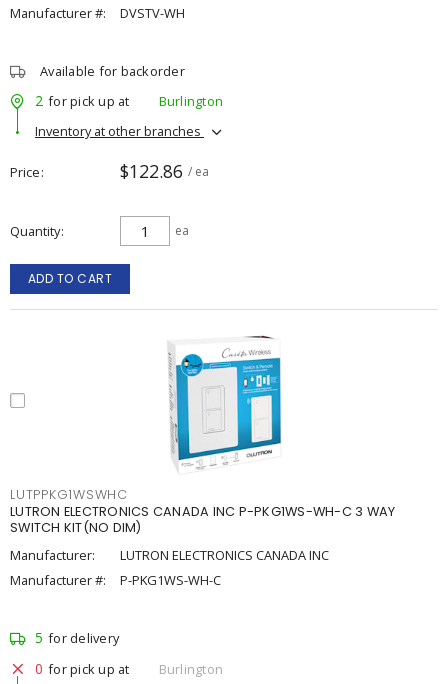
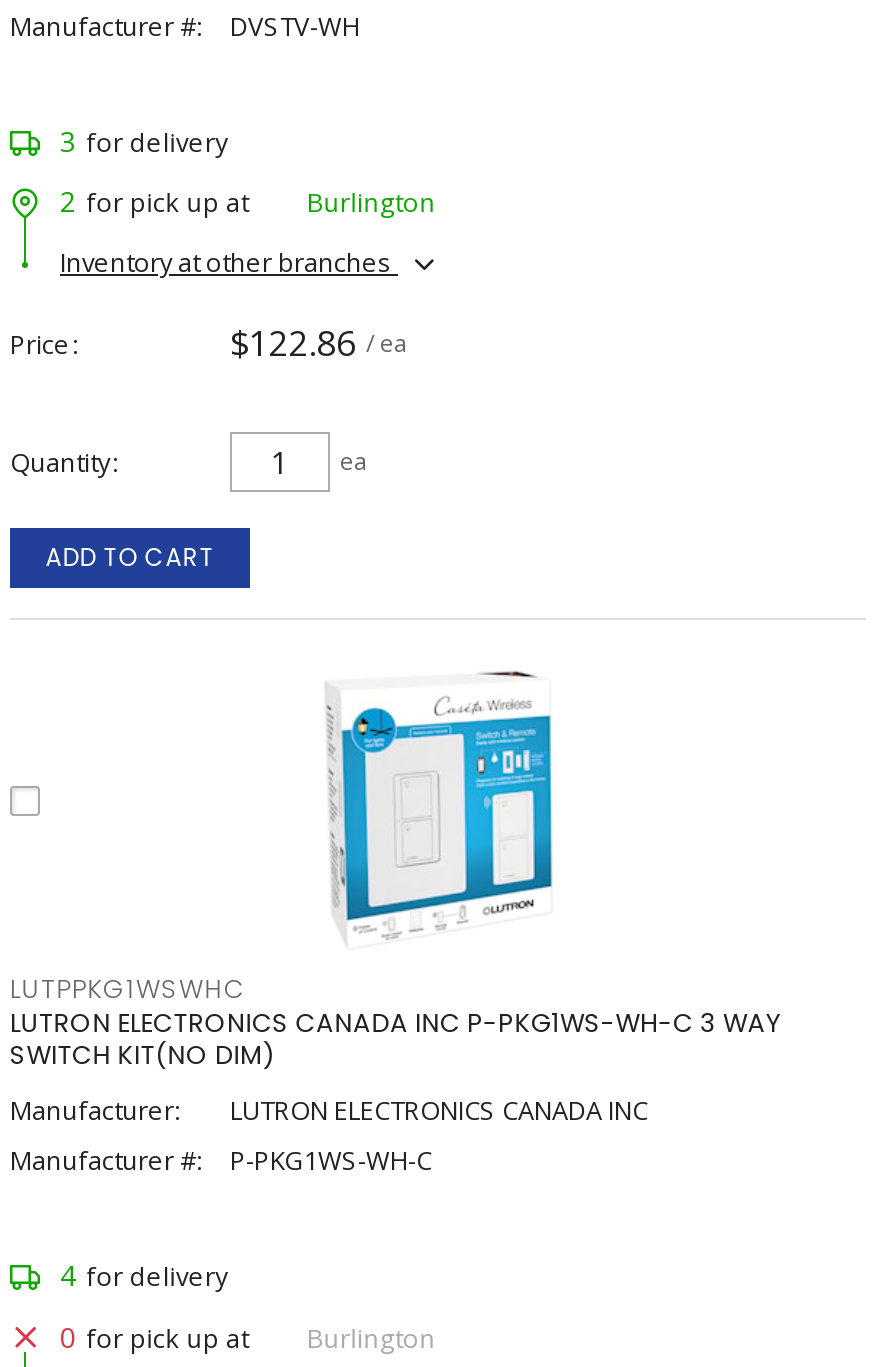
[40,62,185,80] Available for backorder -> [60,122,228,160] 3 for delivery
[35,628,119,647] 5 for delivery -> [60,1256,228,1294] 4 for delivery

